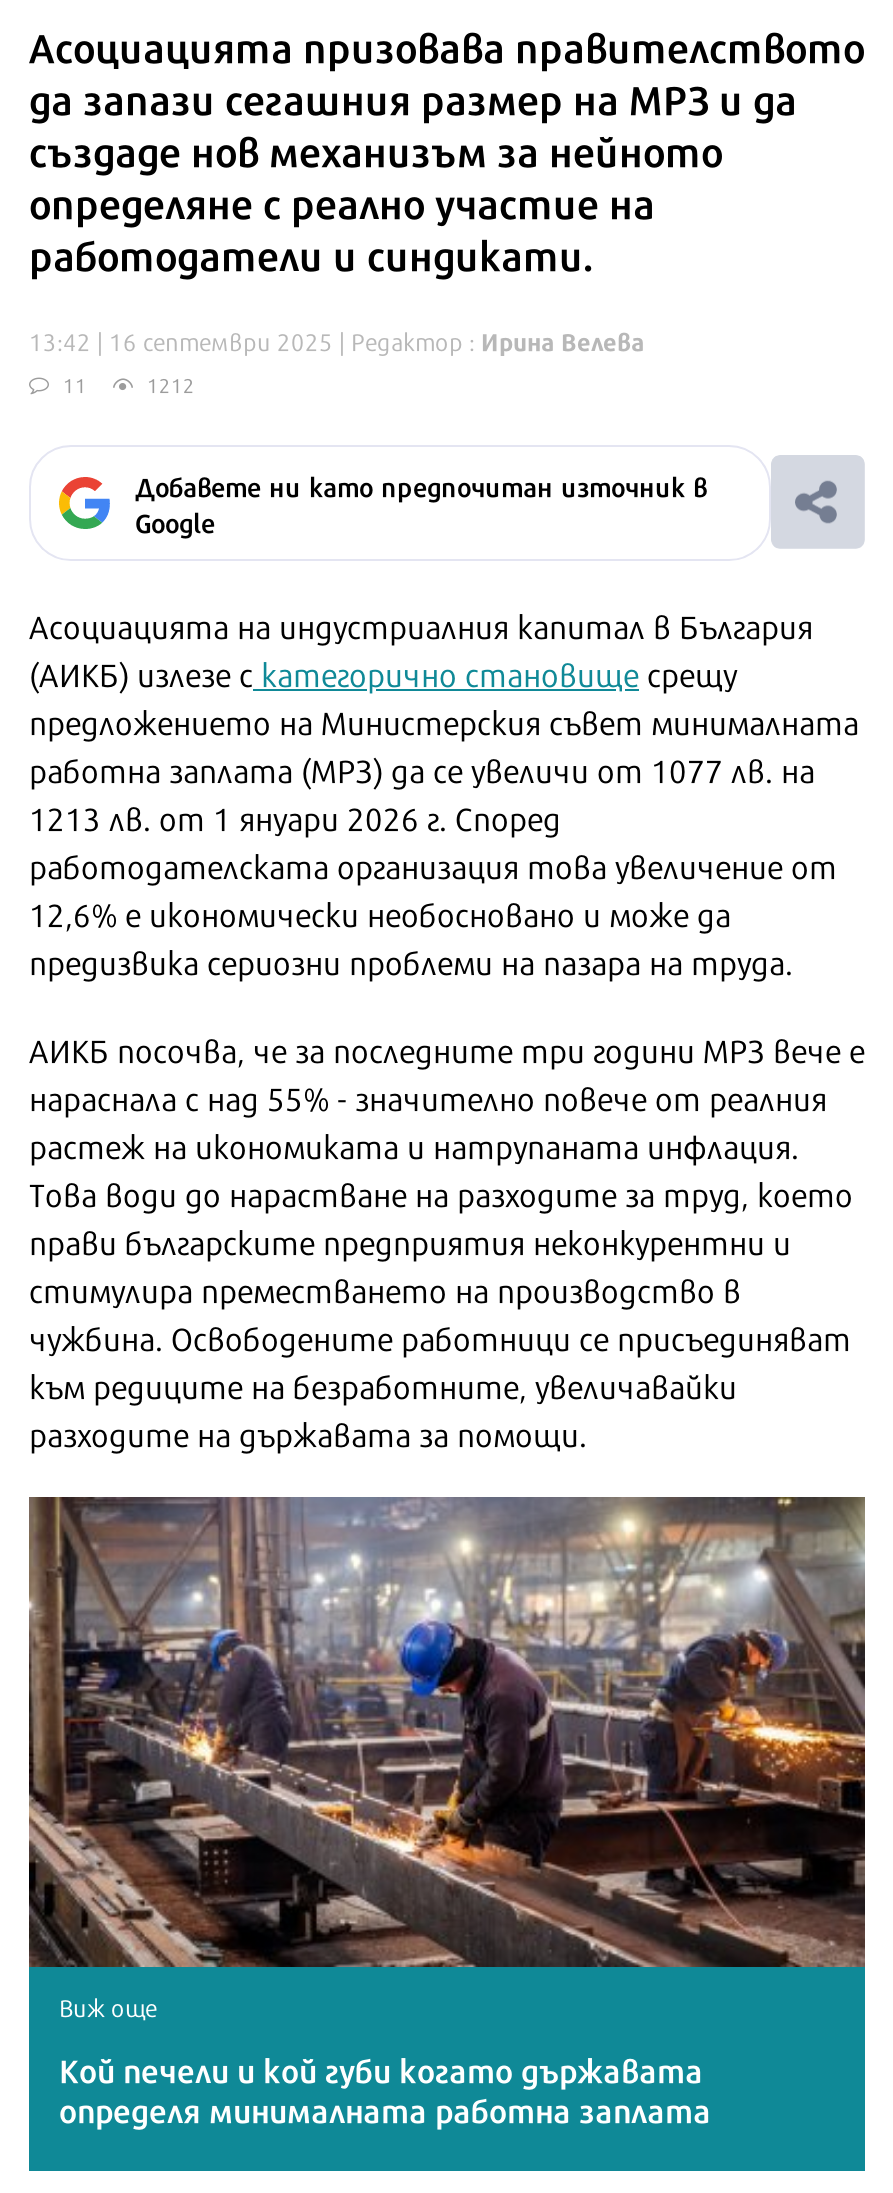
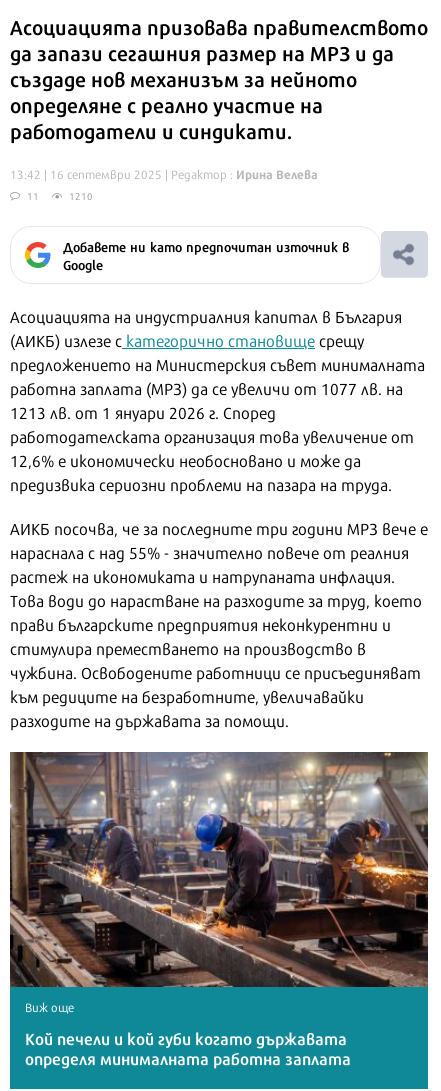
[57,369,195,399] 11 1212 -> [24,188,93,203] 11 1210

